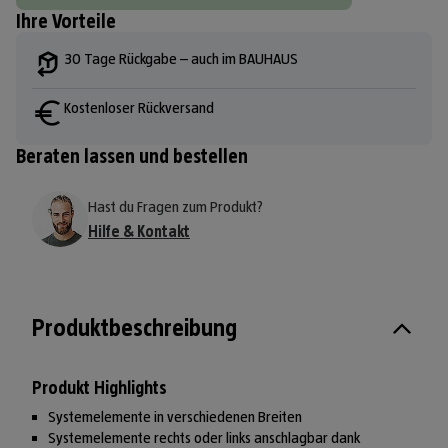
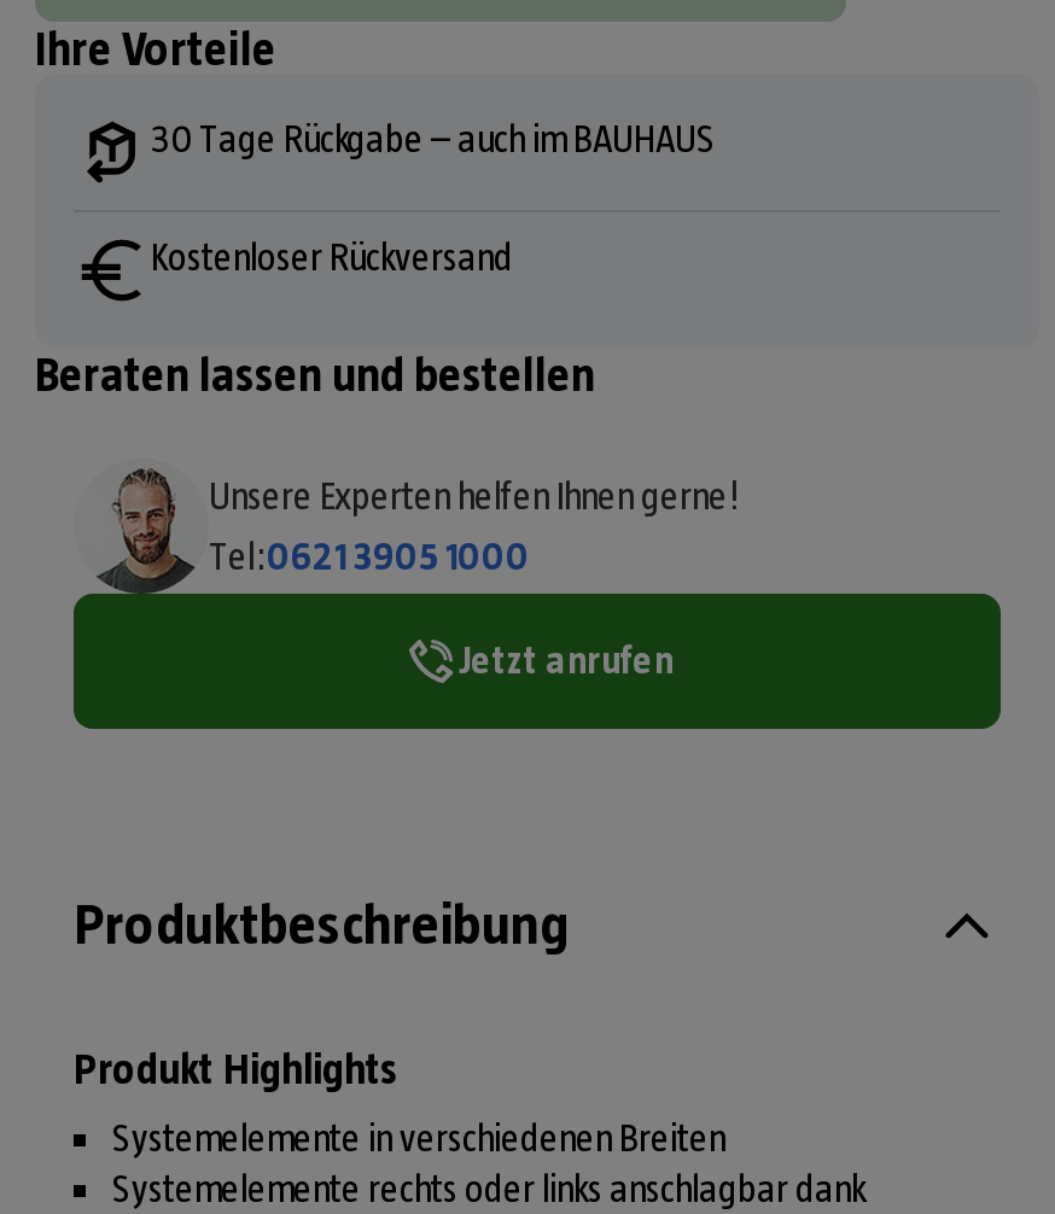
[88,198,263,240] Hast du Fragen zum Produkt? | Hilfe & Kontakt -> [209,475,738,680] Unsere Experten helfen Ihnen gerne! | Tel:0621 3905 1000 | Jetzt anrufen

